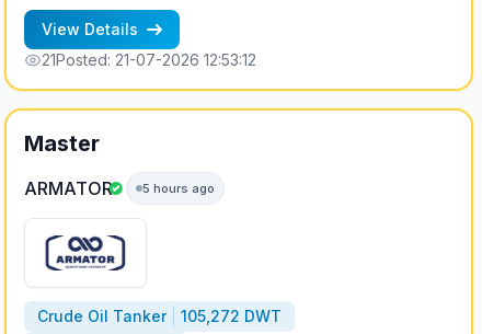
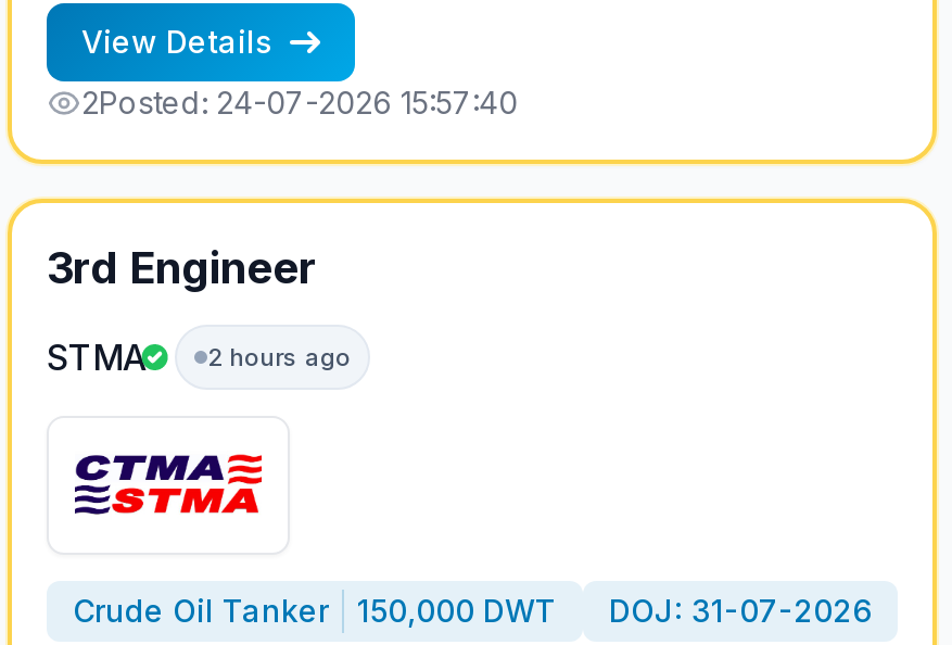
[42,50,256,69] 21Posted: 21-07-2026 12:53:12 -> [81,84,518,121] 2Posted: 24-07-2026 15:57:40
[24,130,100,157] Master -> [47,242,316,294] 3rd Engineer
[24,177,215,199] ARMATOR | 5 hours ago -> [47,336,351,379] STMA | 2 hours ago
[38,234,133,272] [image] -> [73,451,264,520] [image]
[181,307,282,325] 105,272 DWT -> [357,592,872,629] 150,000 DWT | DOJ: 31-07-2026

